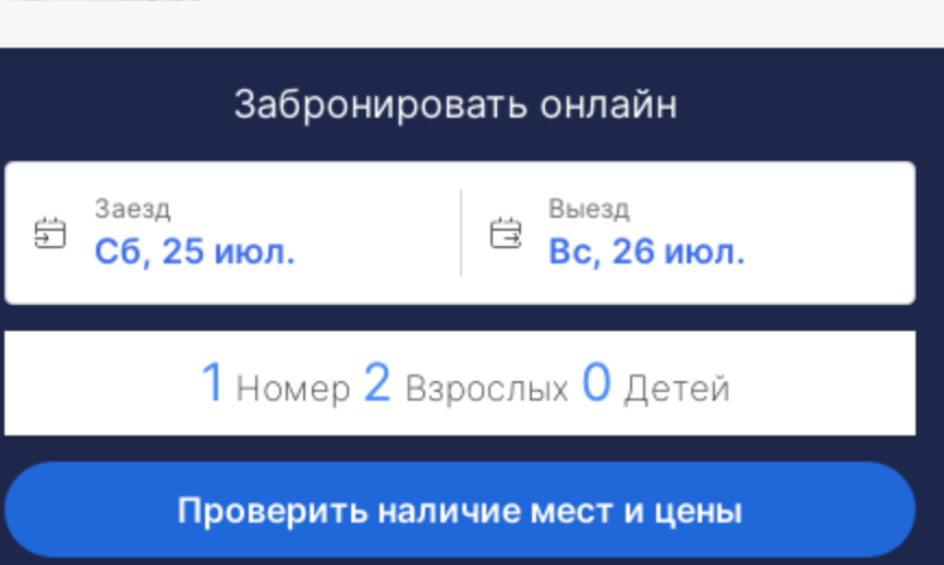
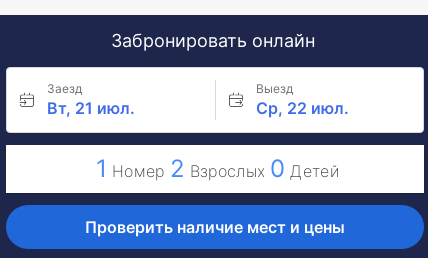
[94,229,296,272] Сб, 25 июл. -> [47,98,135,118] Вт, 21 июл.
[548,229,747,272] Вс, 26 июл. -> [255,98,348,118] Ср, 22 июл.

